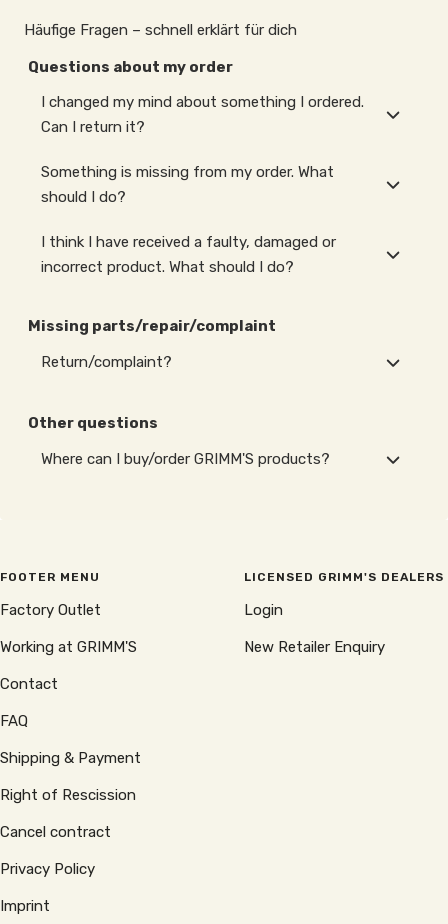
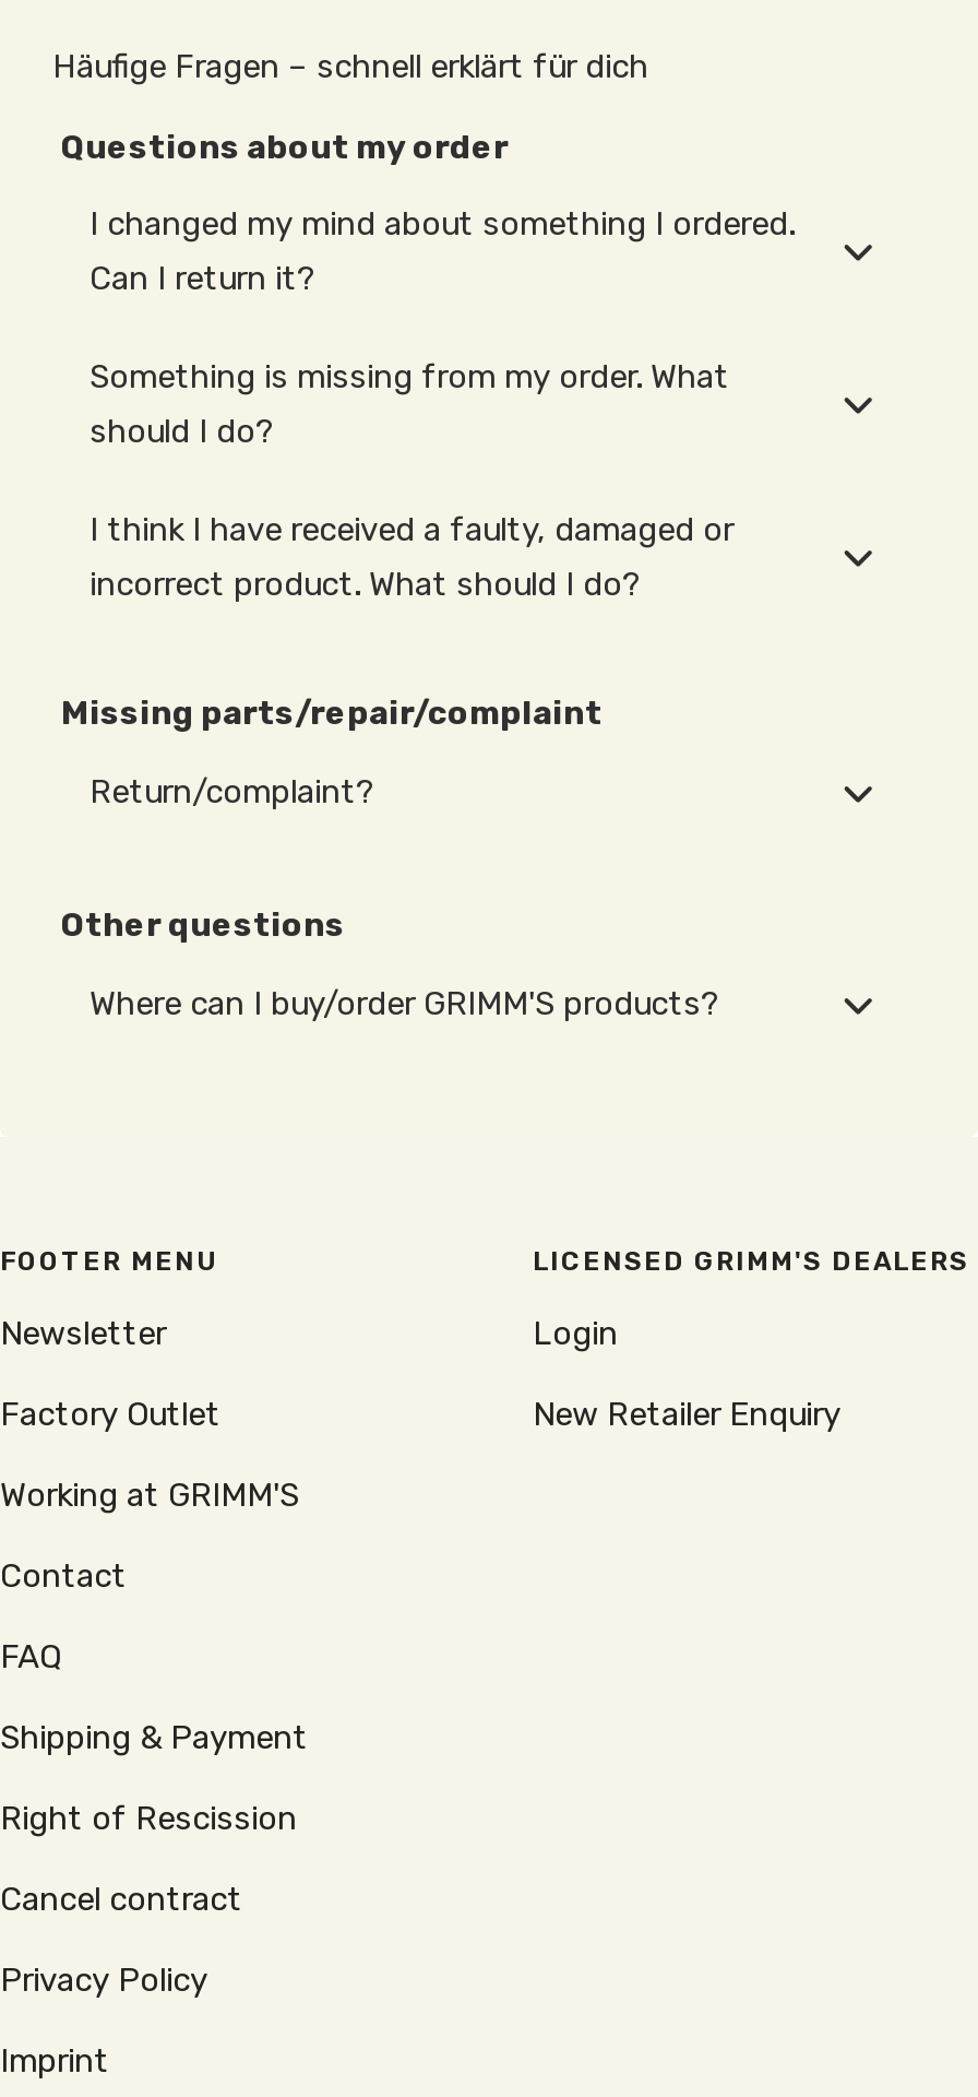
none -> [0,1313,166,1353] Newsletter

